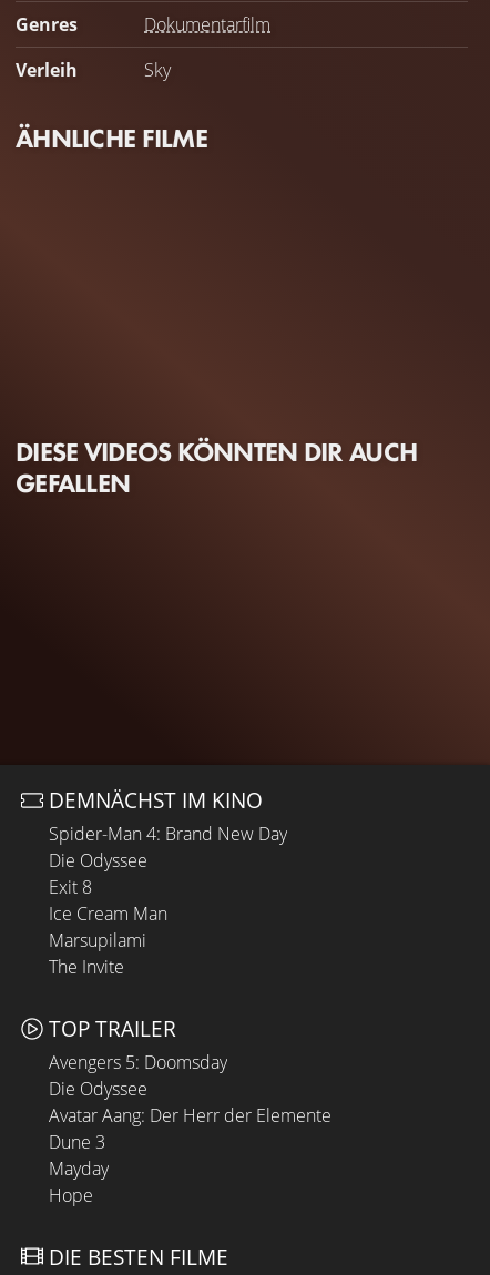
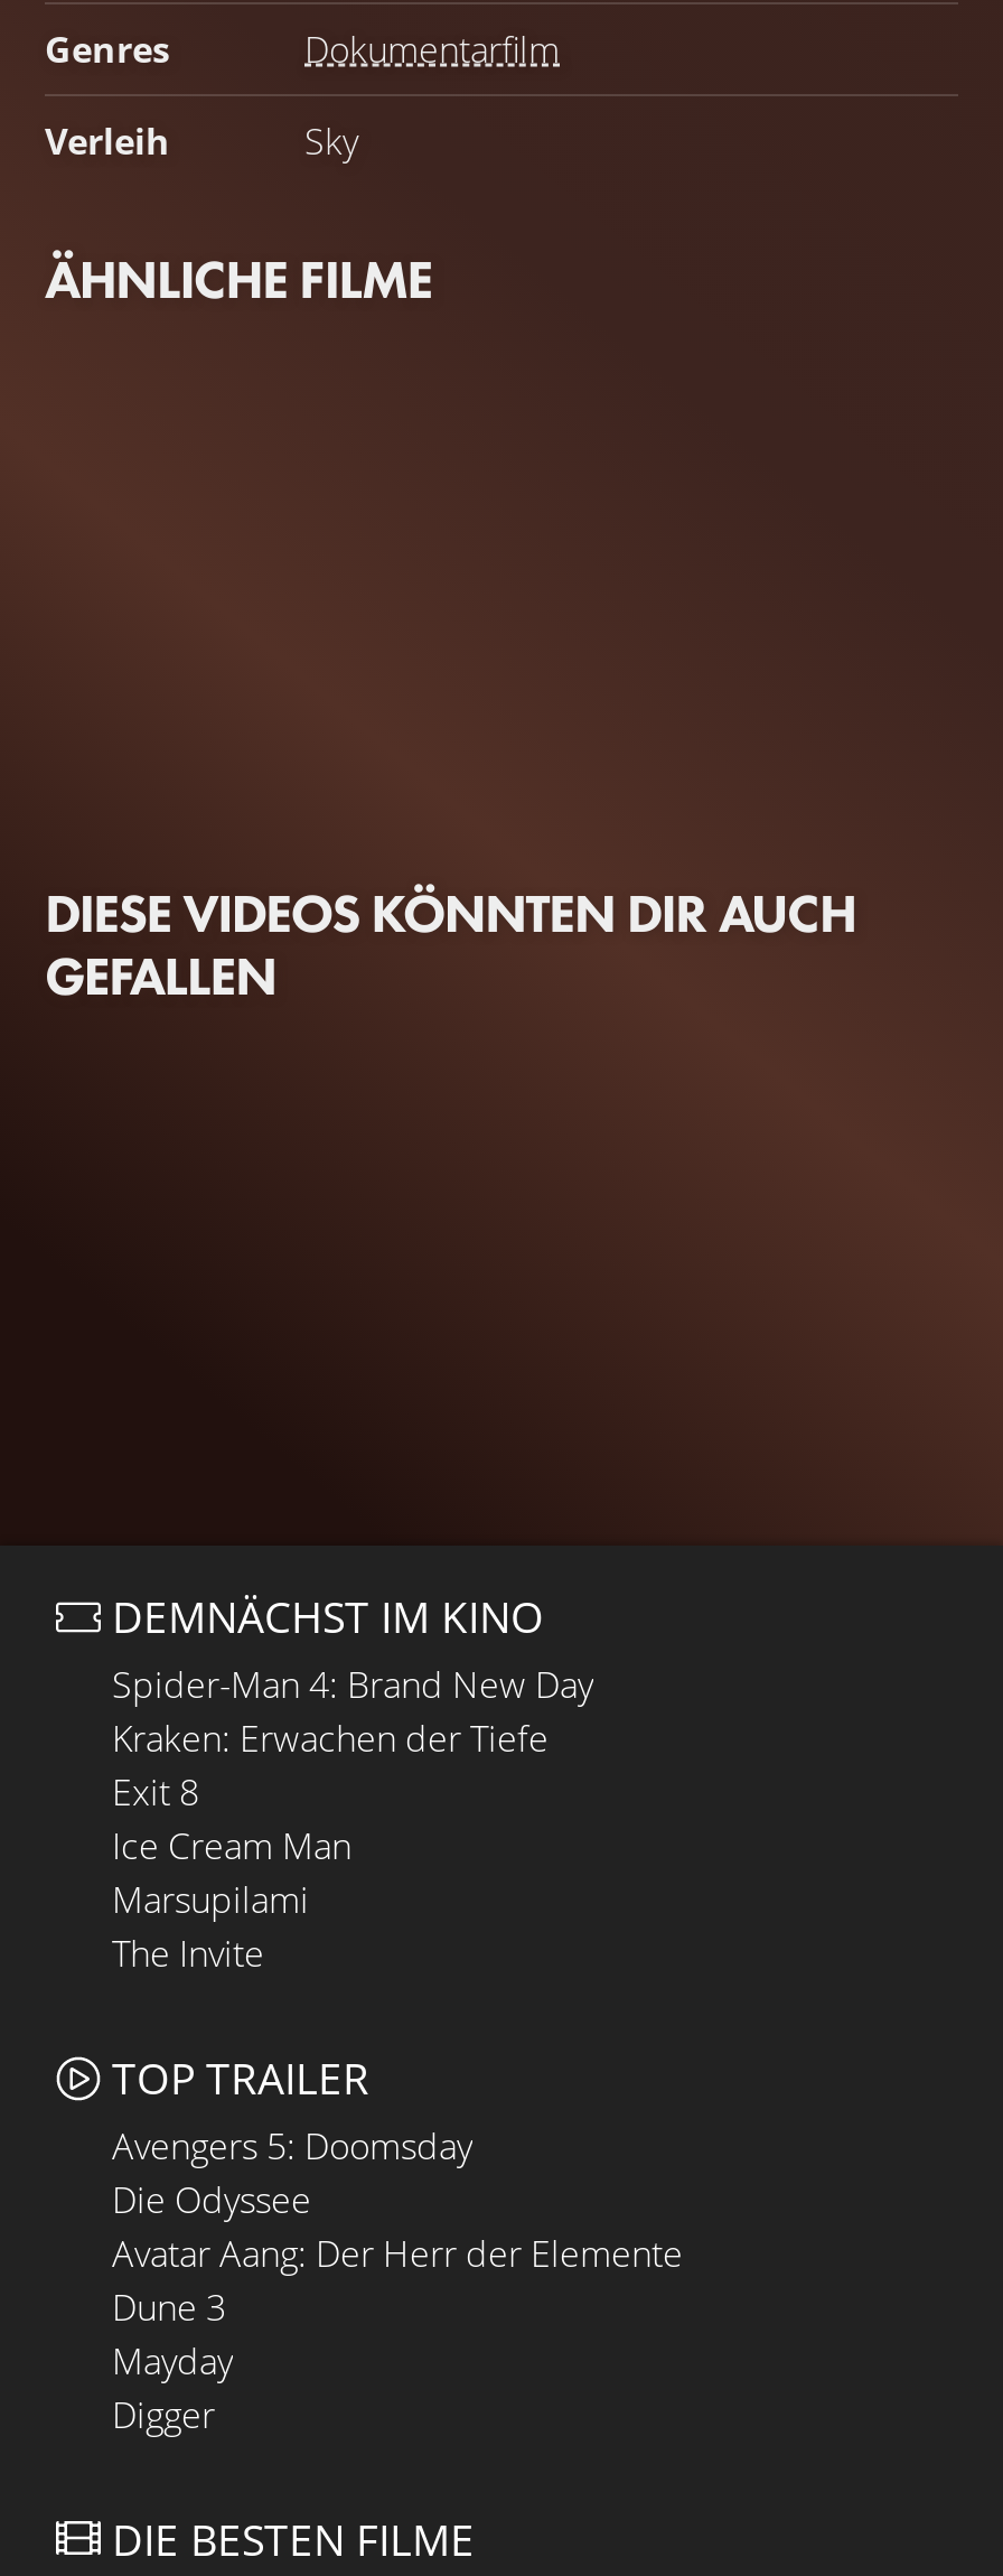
[49,848,147,872] Die Odyssee -> [112,1713,549,1762] Kraken: Erwachen der Tiefe
[49,1182,93,1207] Hope -> [112,2389,215,2438] Digger

